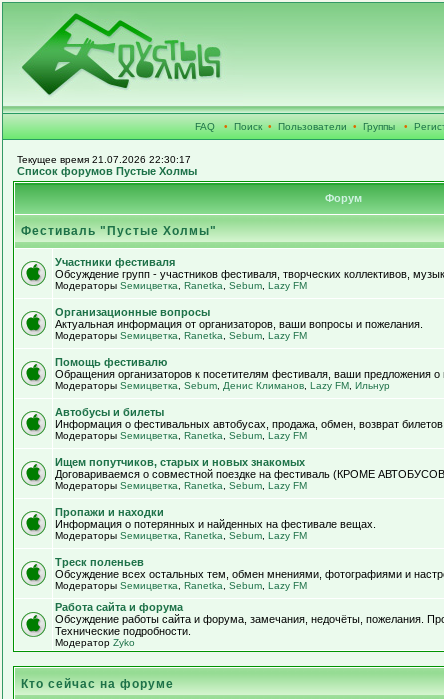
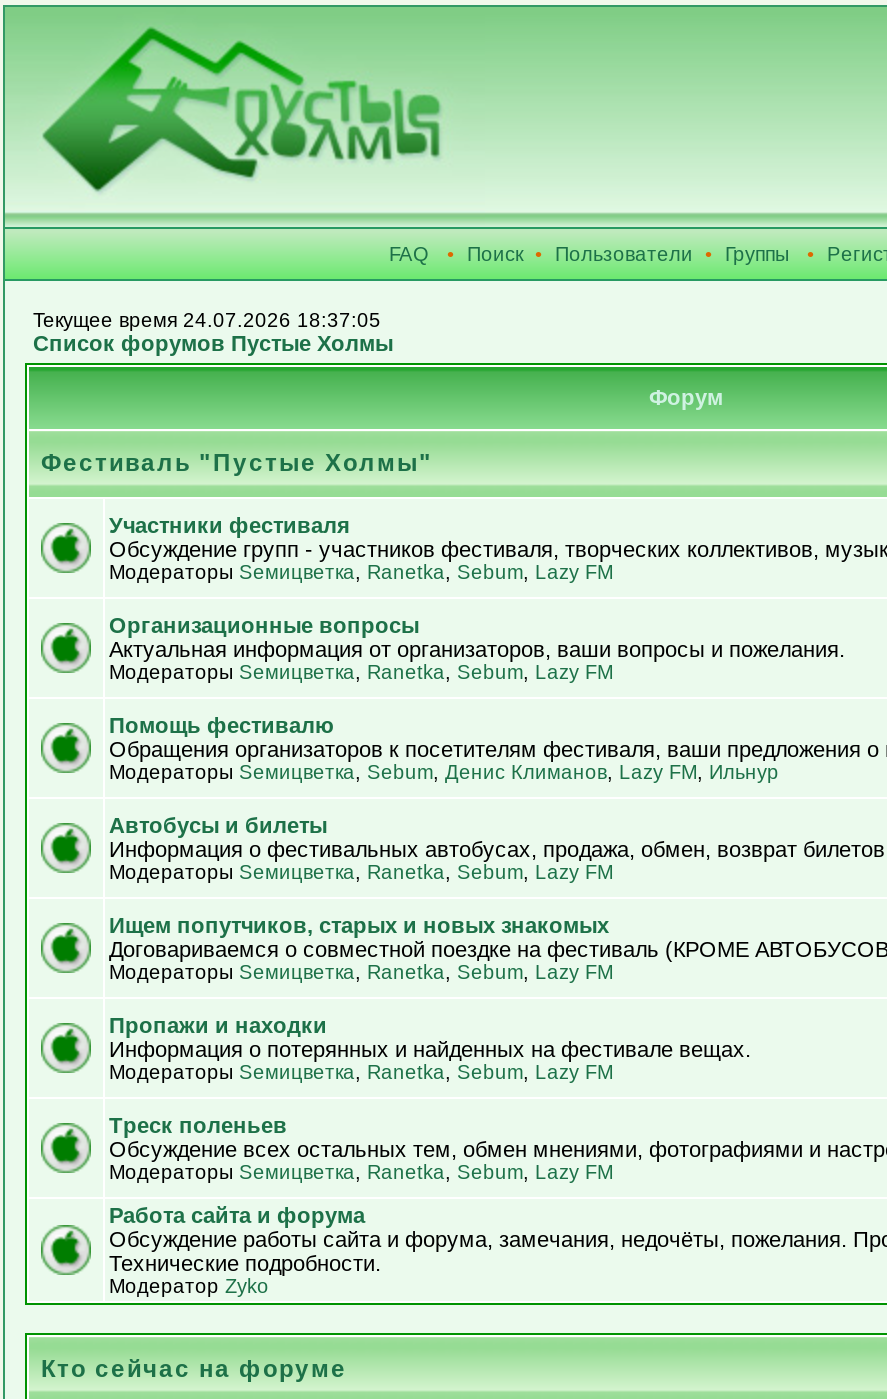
[17,154,191,165] Текущее время 21.07.2026 22:30:17 -> [33,309,381,331] Текущее время 24.07.2026 18:37:05

